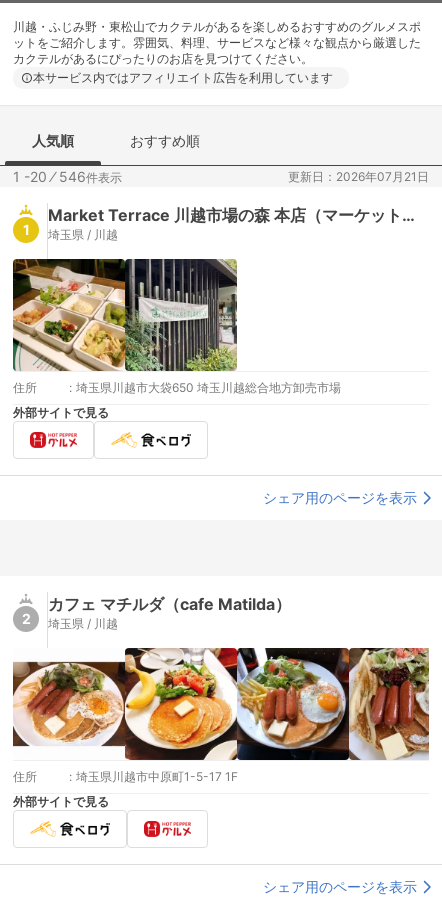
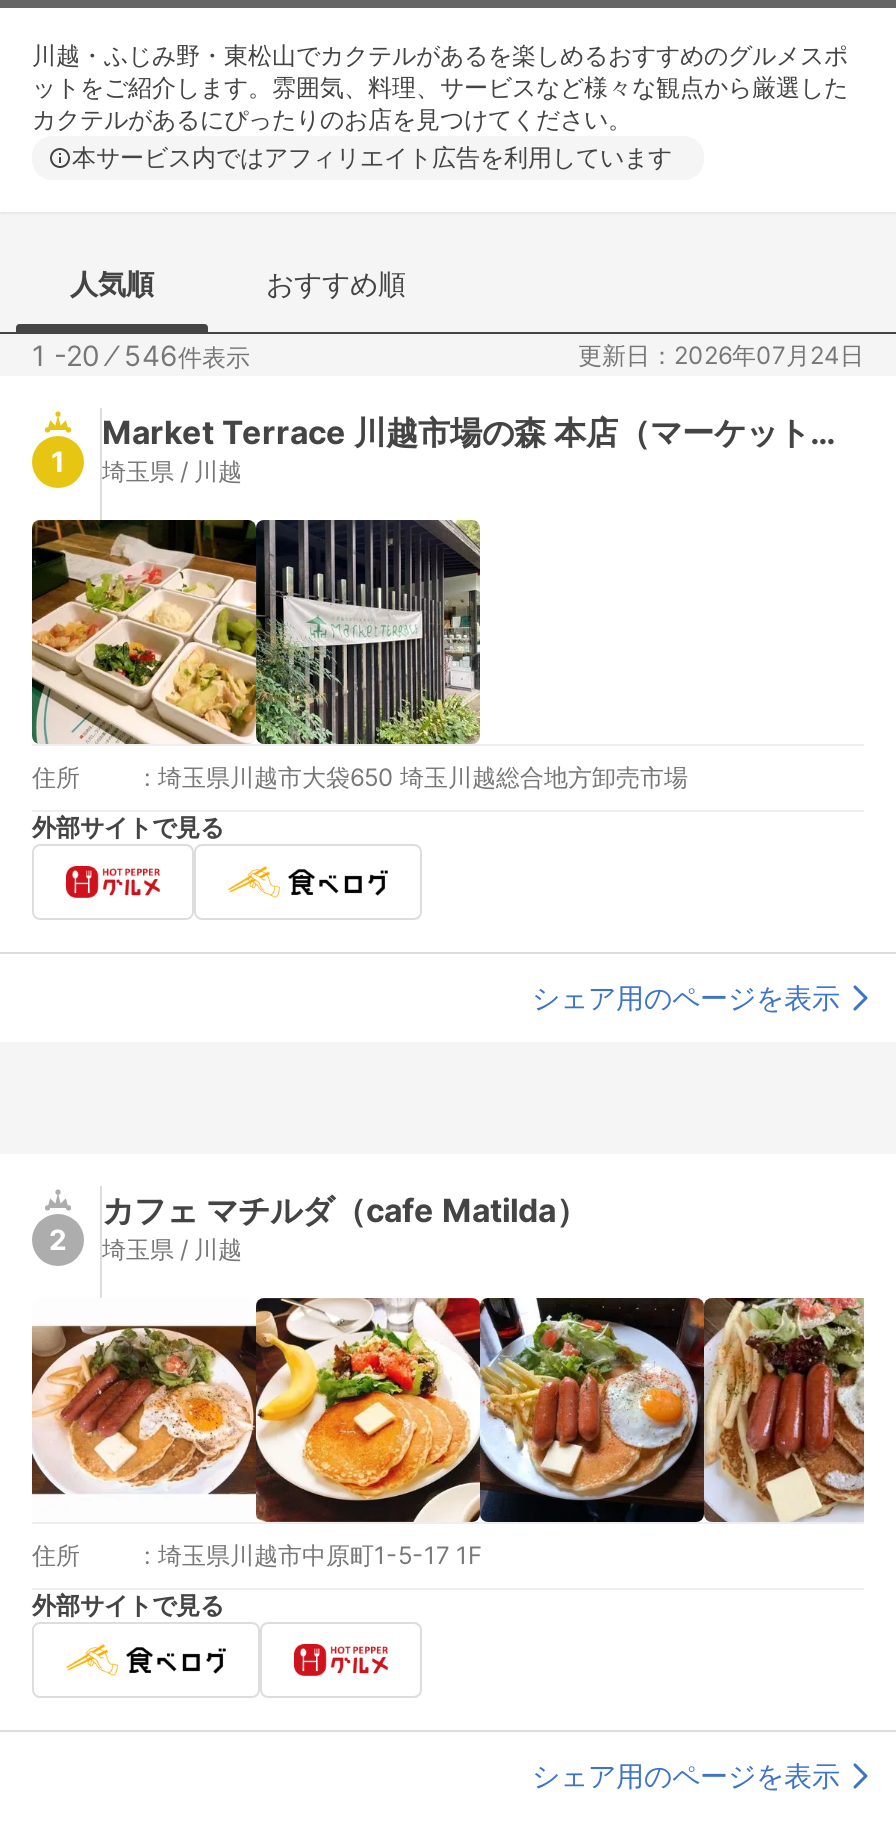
[288,168,429,183] 更新日：2026年07月21日 -> [578,339,864,369] 更新日：2026年07月24日

